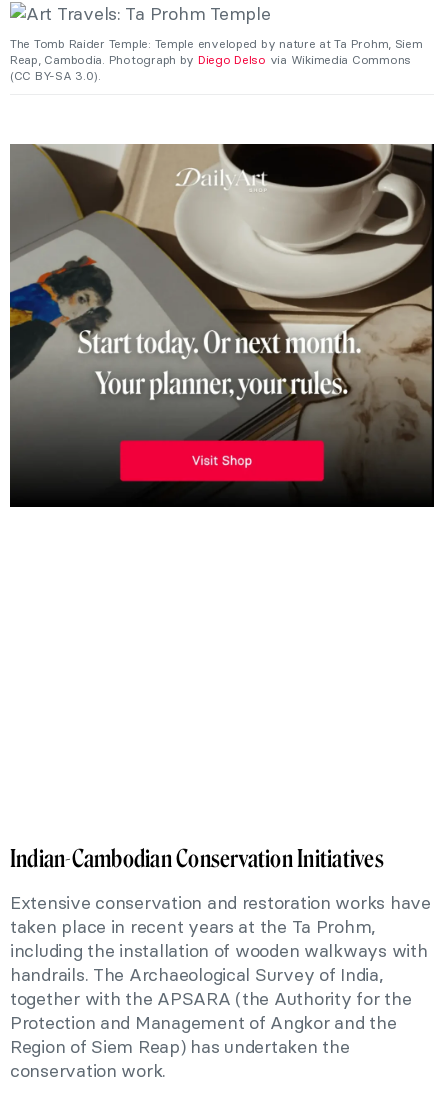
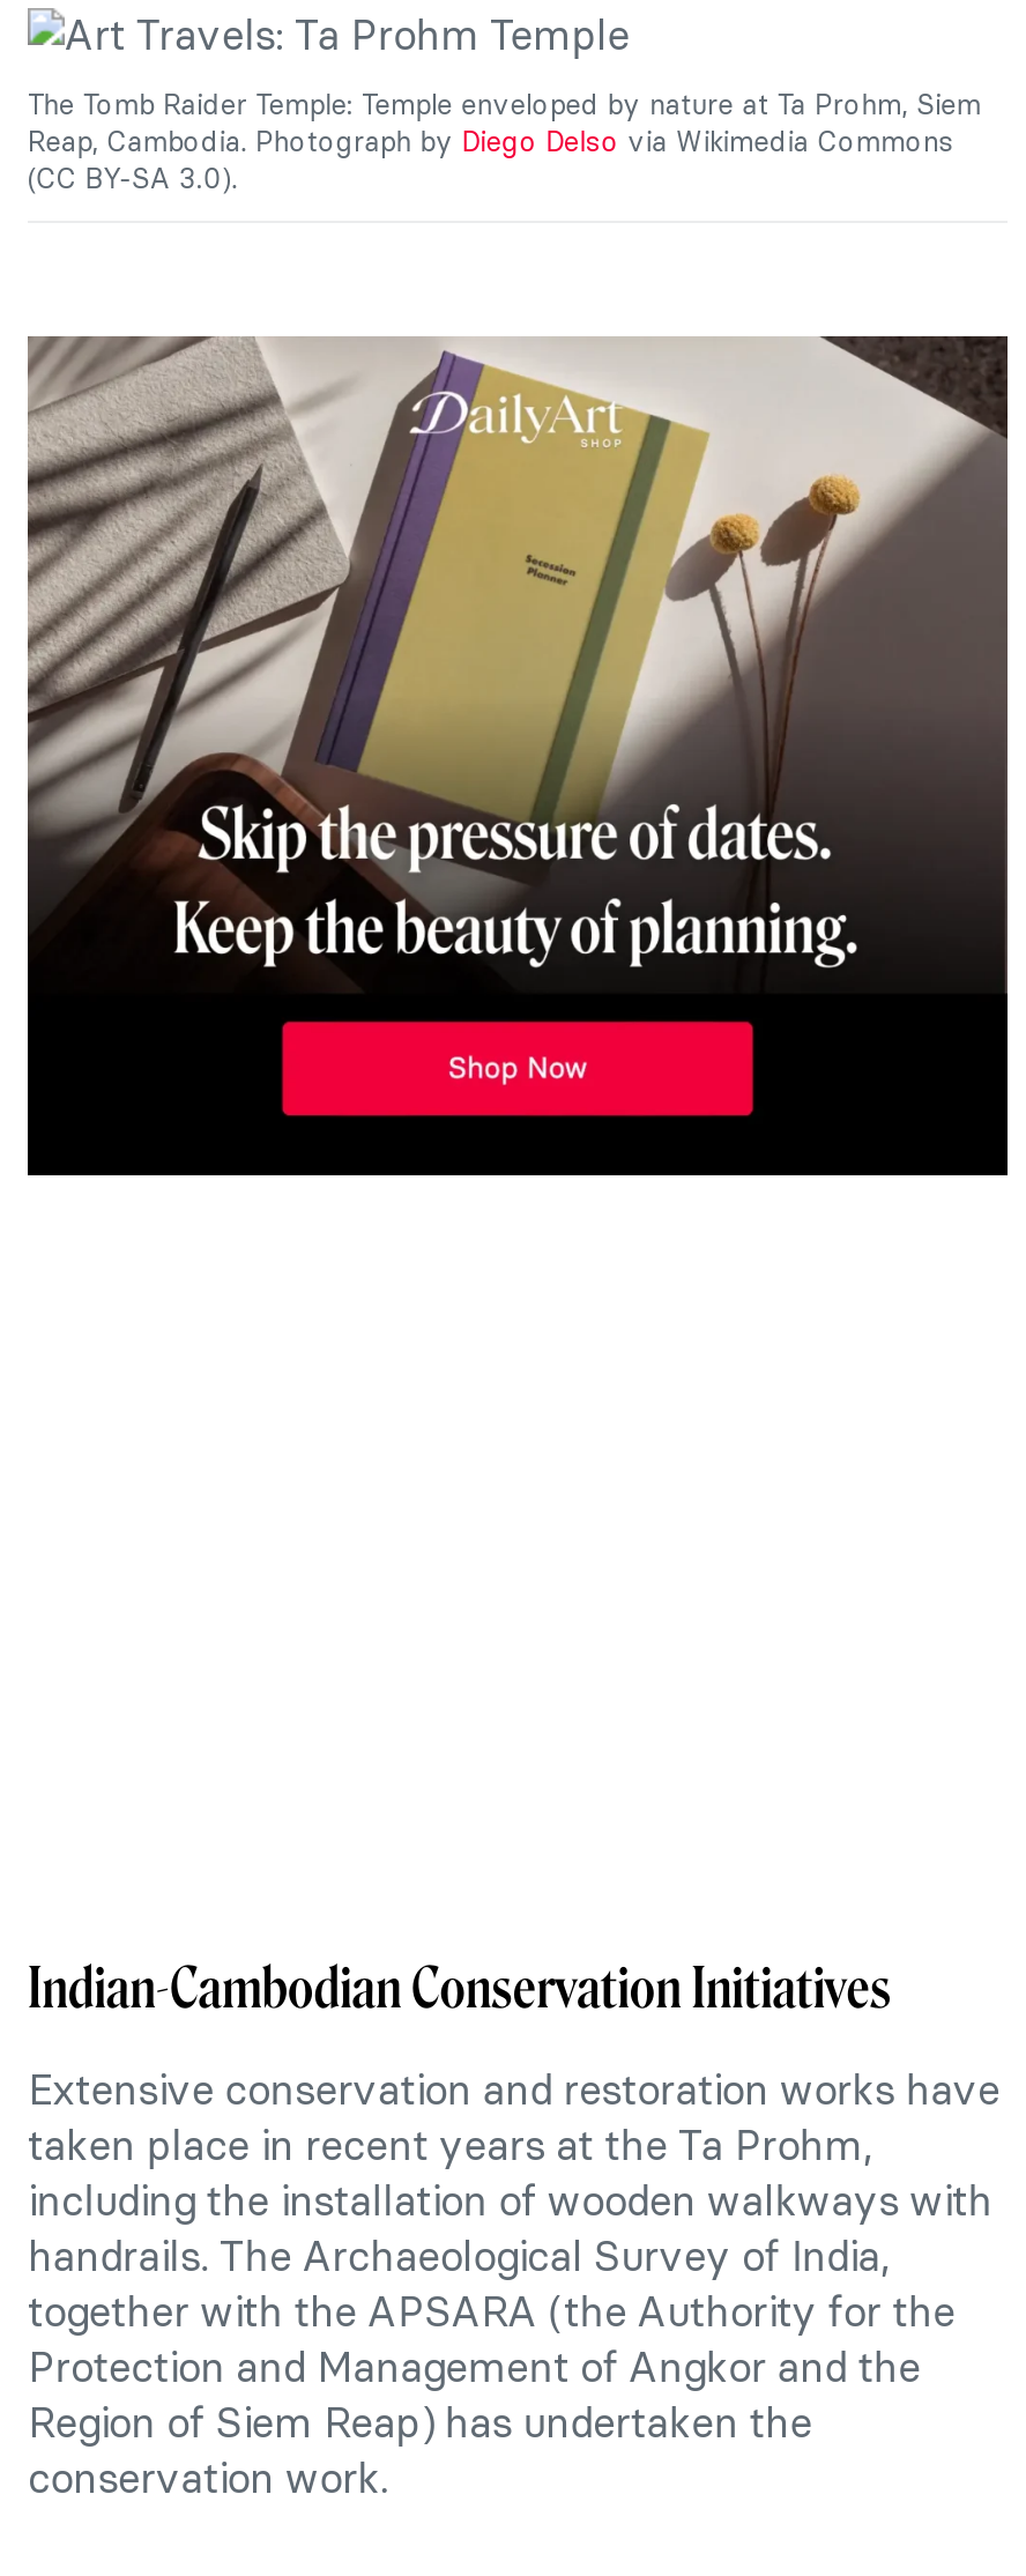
[9,143,435,482] [image] -> [25,335,1010,1116] [image]

